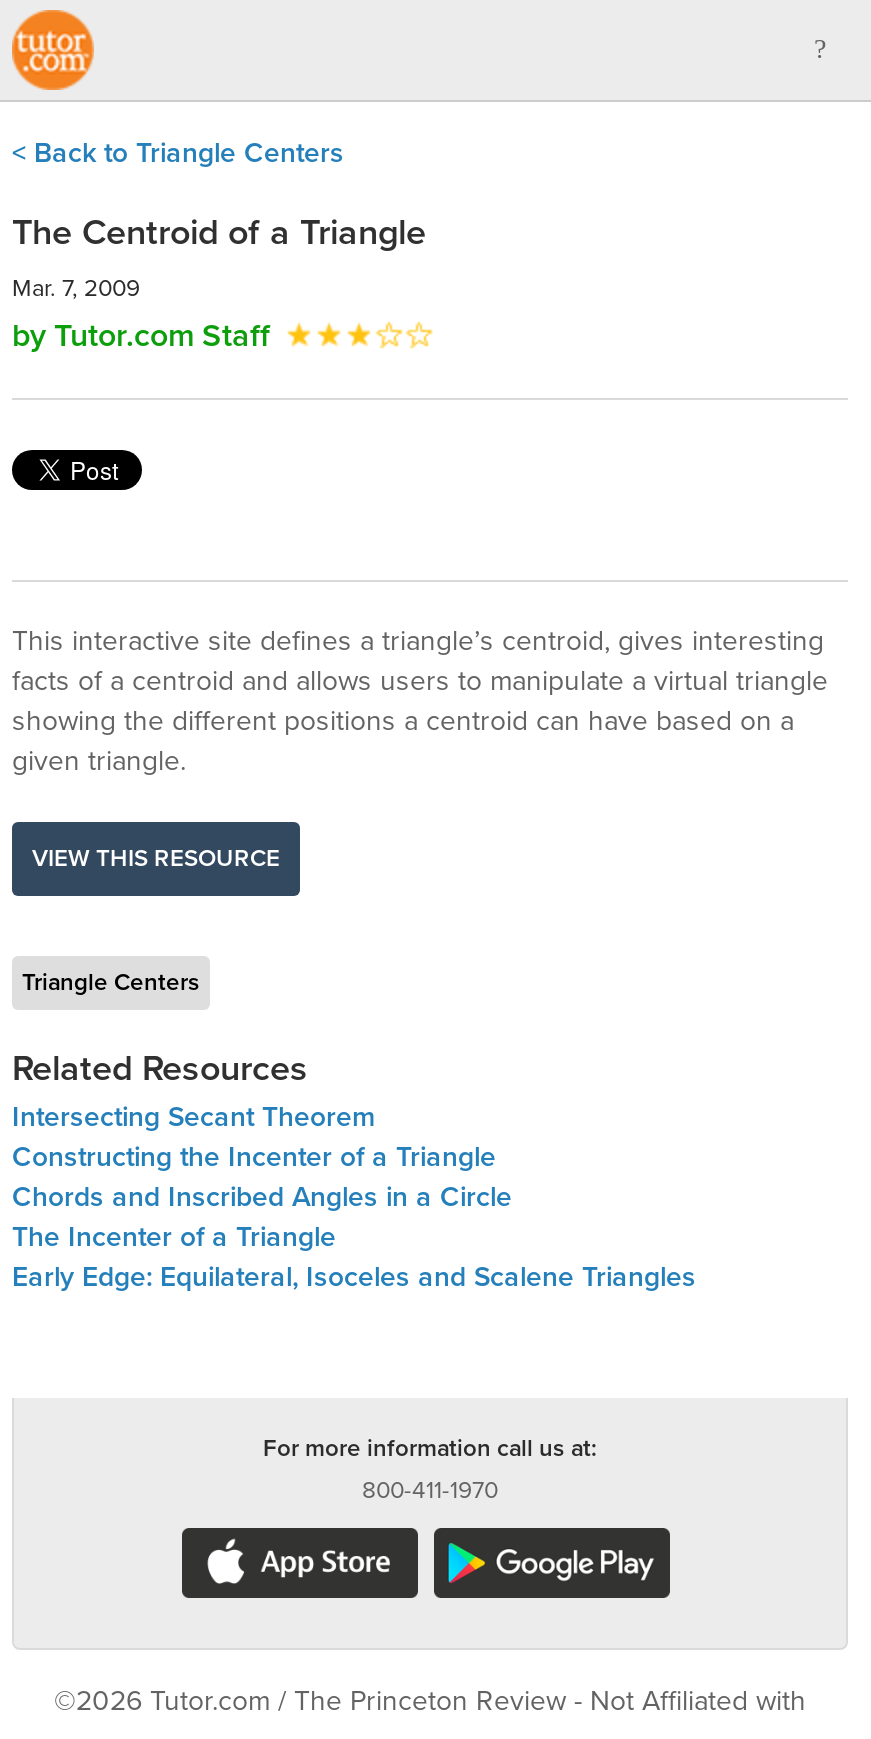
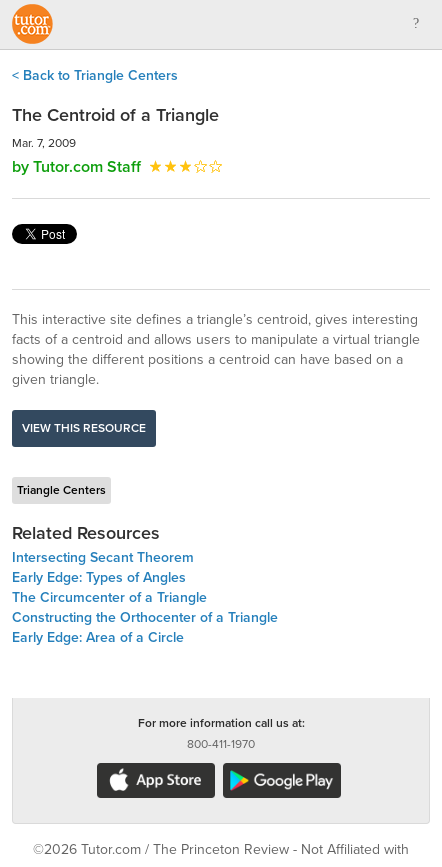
[12,1140,696,1294] Constructing the Incenter of a Triangle | Chords and Inscribed Angles in a Circle | The Incenter of a Triangle | Early Edge: Equilateral, Isoceles and Scalene Triangles -> [12,569,278,646] Early Edge: Types of Angles | The Circumcenter of a Triangle | Constructing the Orthocenter of a Triangle | Early Edge: Area of a Circle

